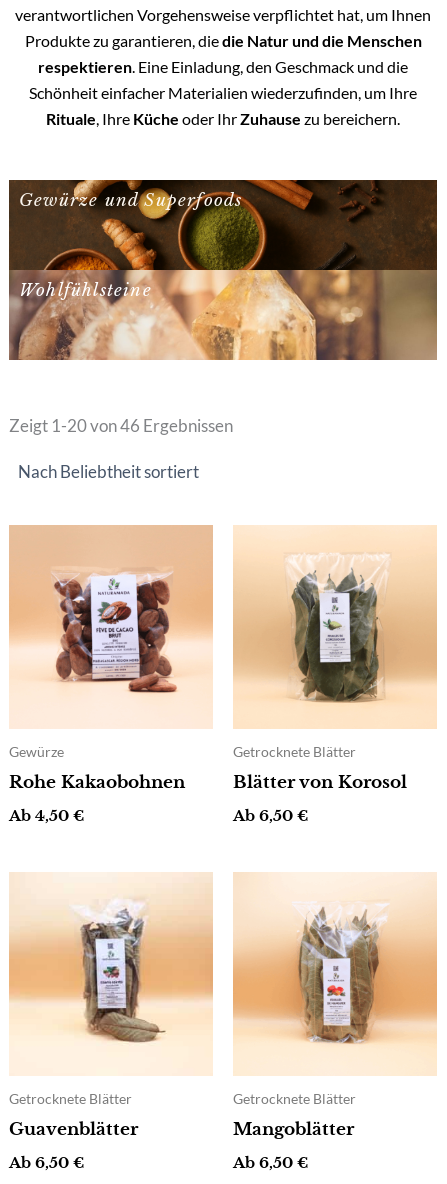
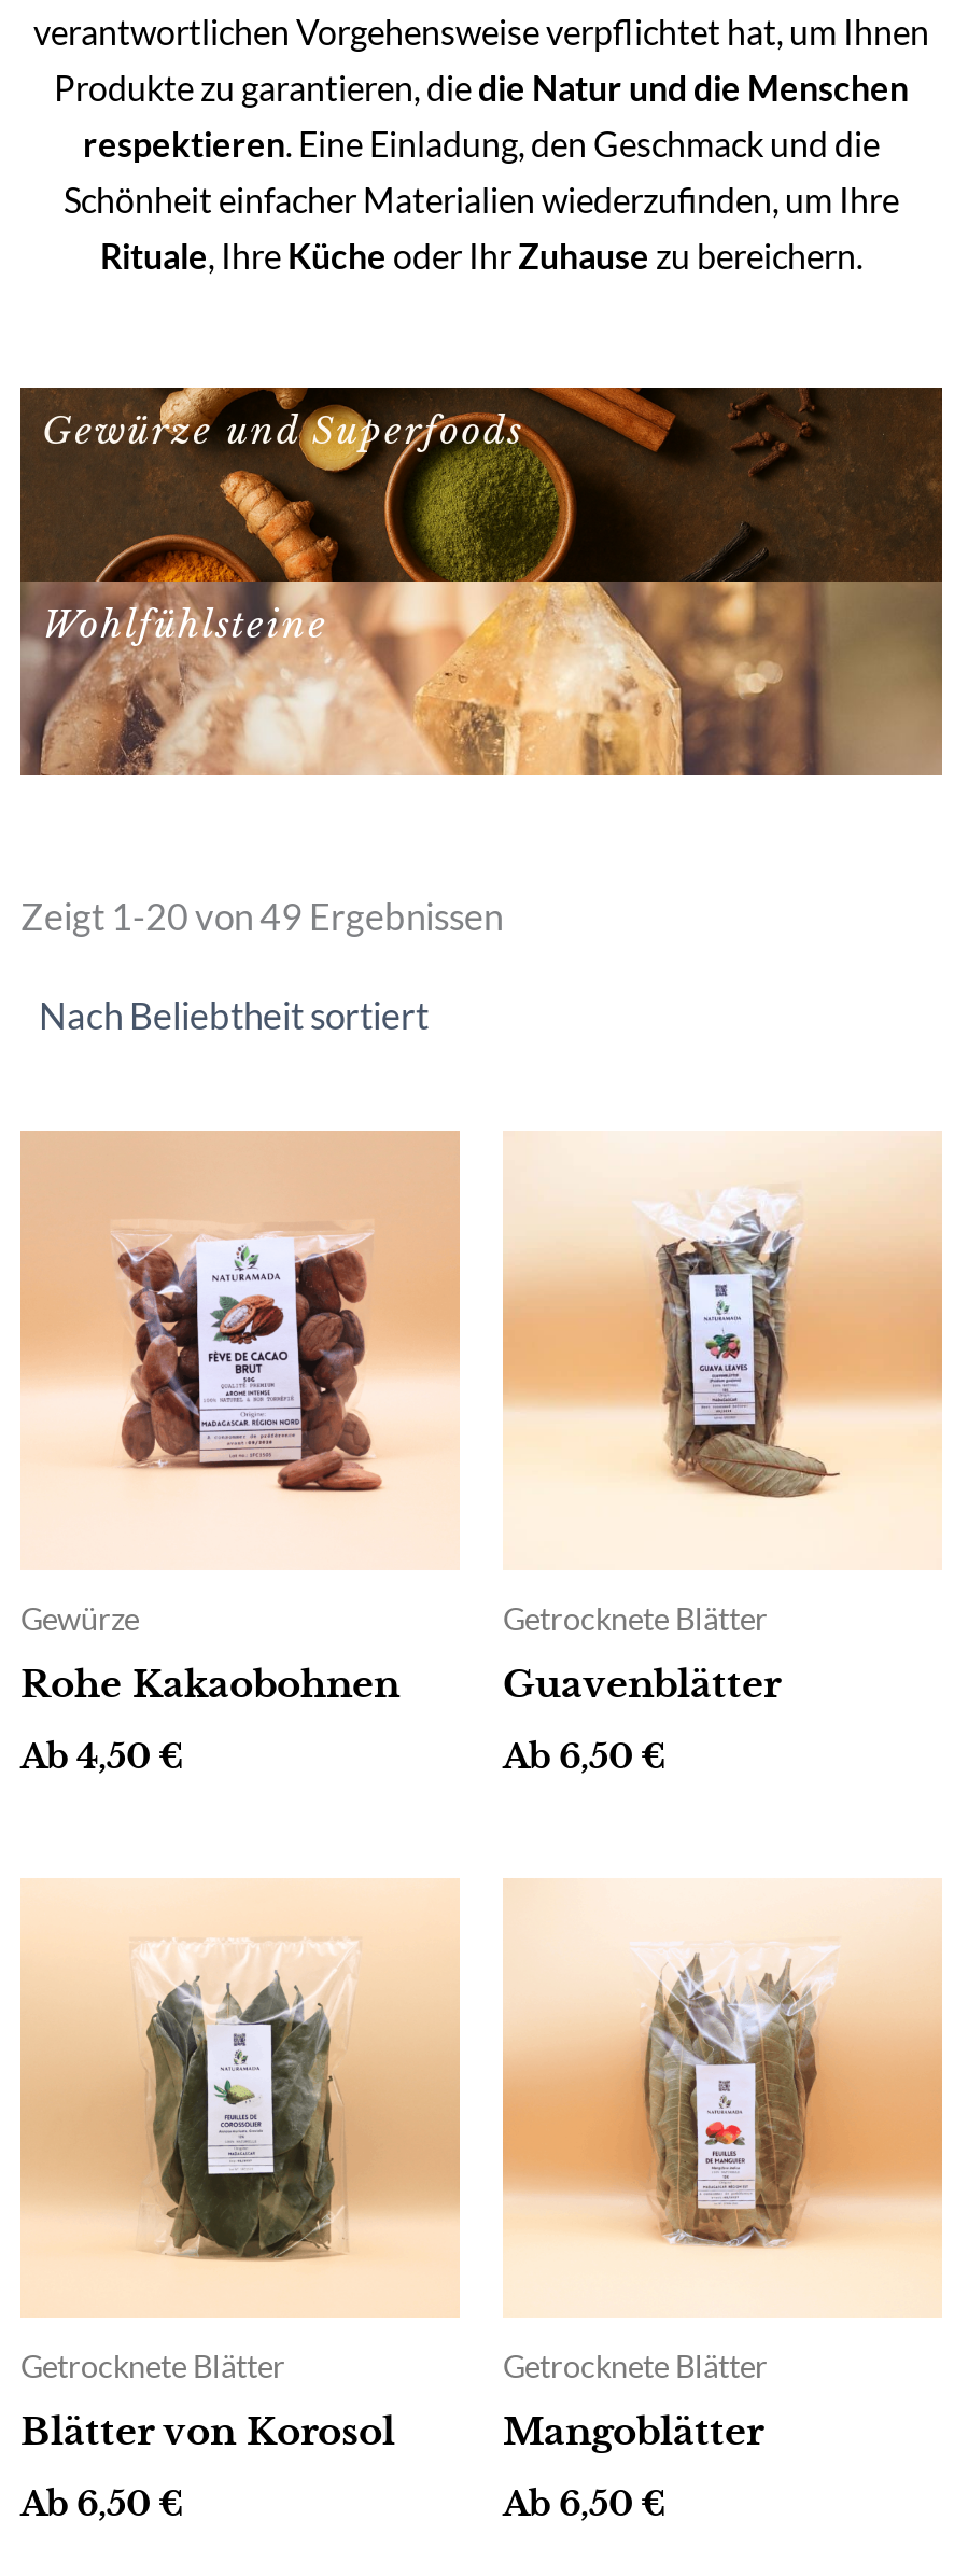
[9,415,233,436] Zeigt 1-20 von 46 Ergebnissen -> [20,895,503,940] Zeigt 1-20 von 49 Ergebnissen
moved [233,551,437,721] -> [20,1930,460,2302]: [image]
moved [233,772,407,793] -> [20,2411,395,2456]: Blätter von Korosol
moved [10,896,212,1061] -> [505,1185,940,1540]: [image]
moved [9,1119,138,1140] -> [503,1663,781,1708]: Guavenblätter

